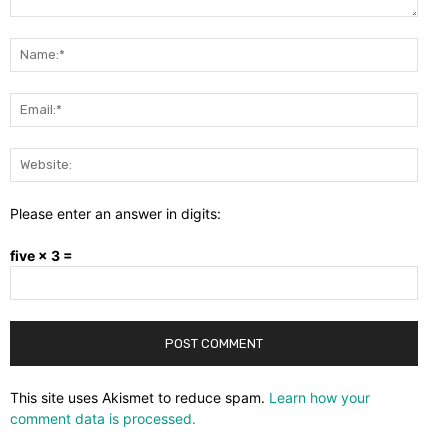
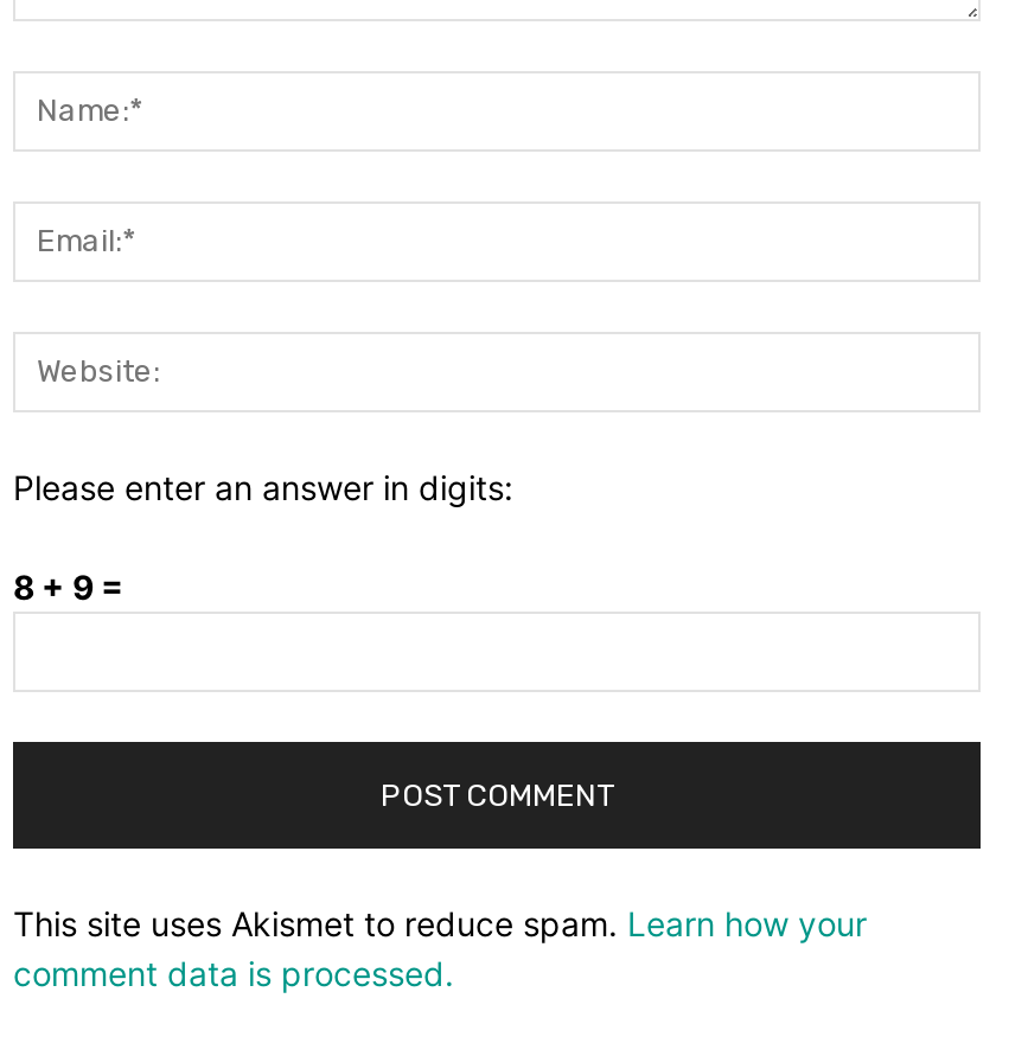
[10,247,73,264] five × 3 = -> [13,566,124,606] 8 + 9 =

